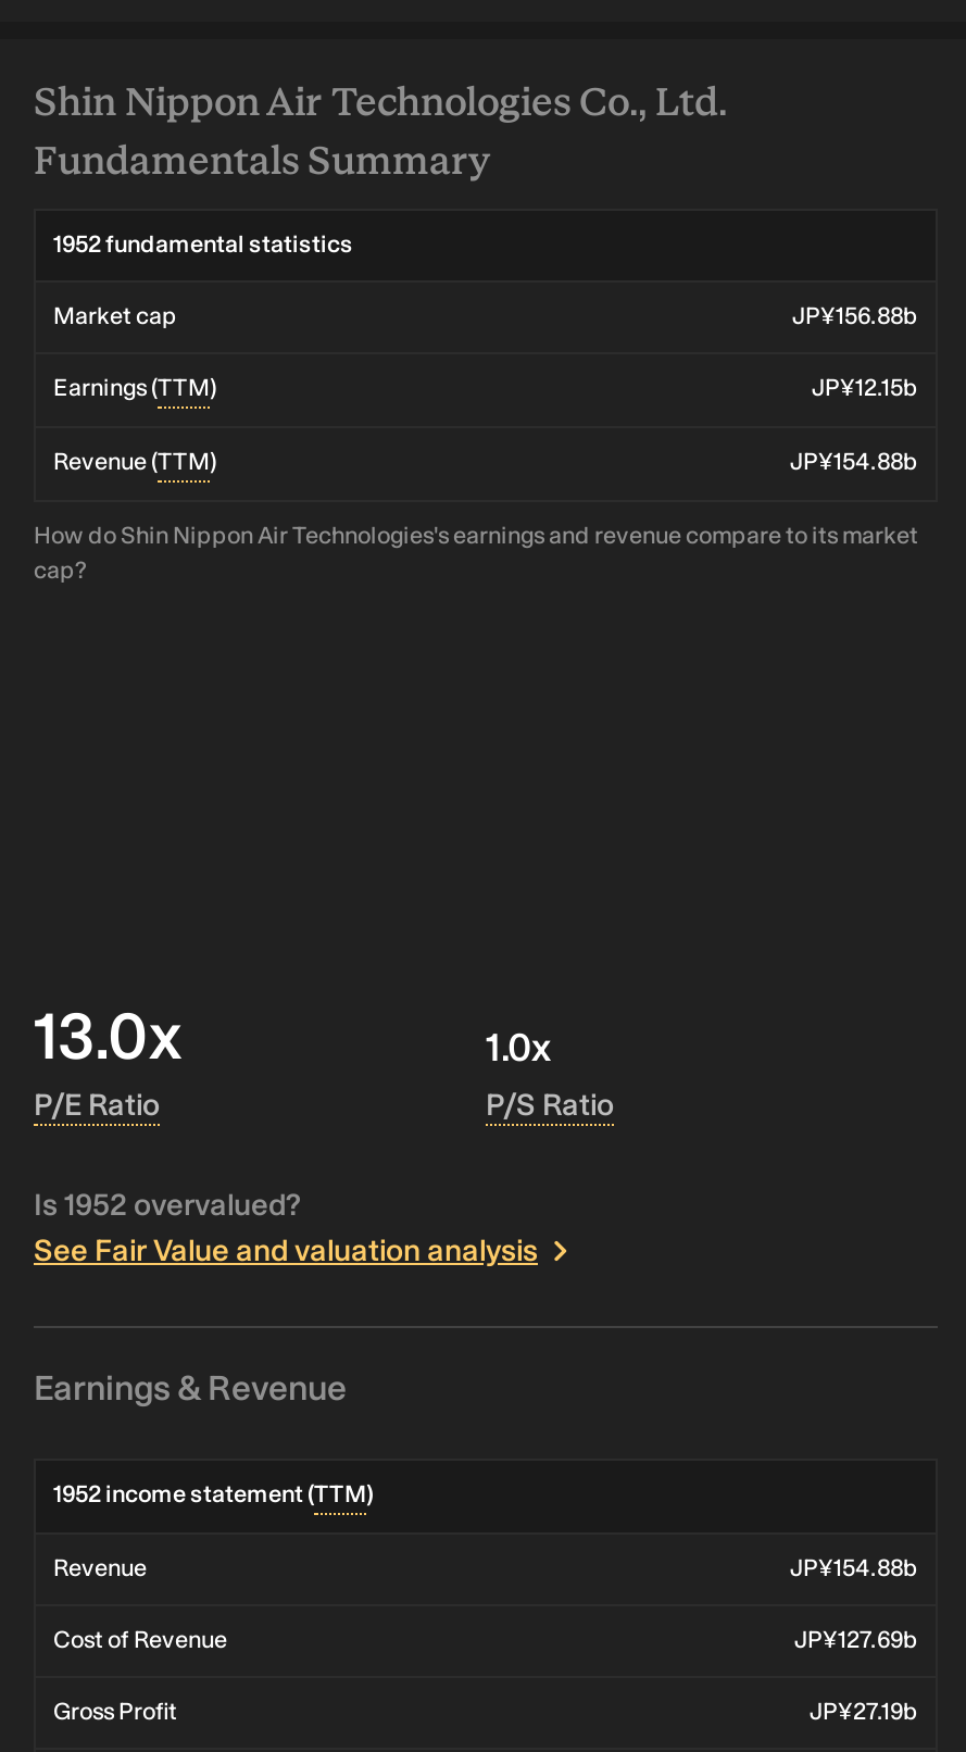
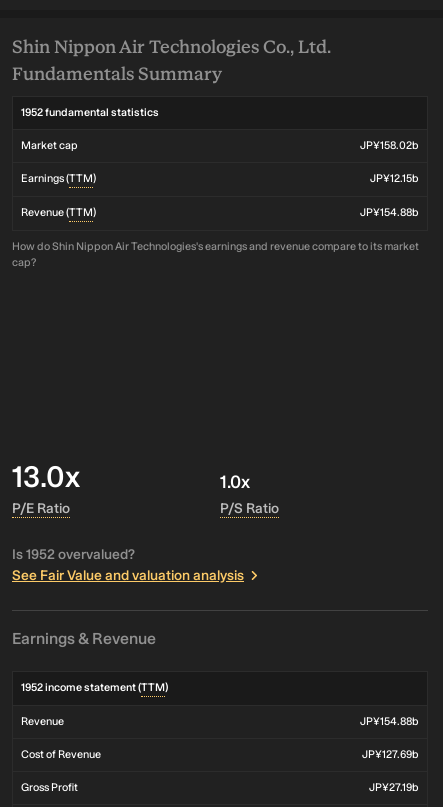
[792,301,918,330] JP¥156.88b -> [360,139,419,152] JP¥158.02b

